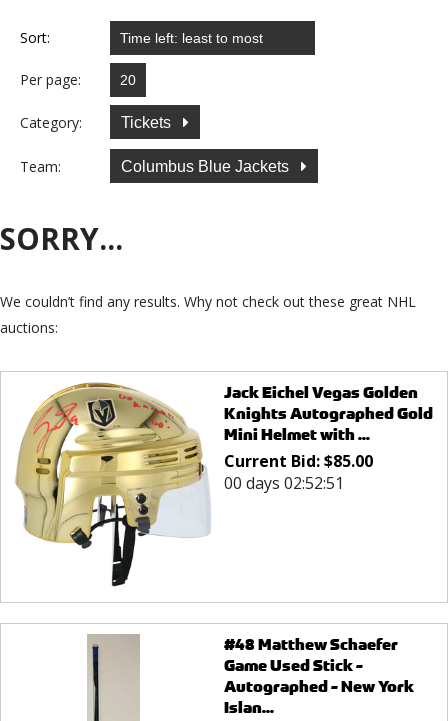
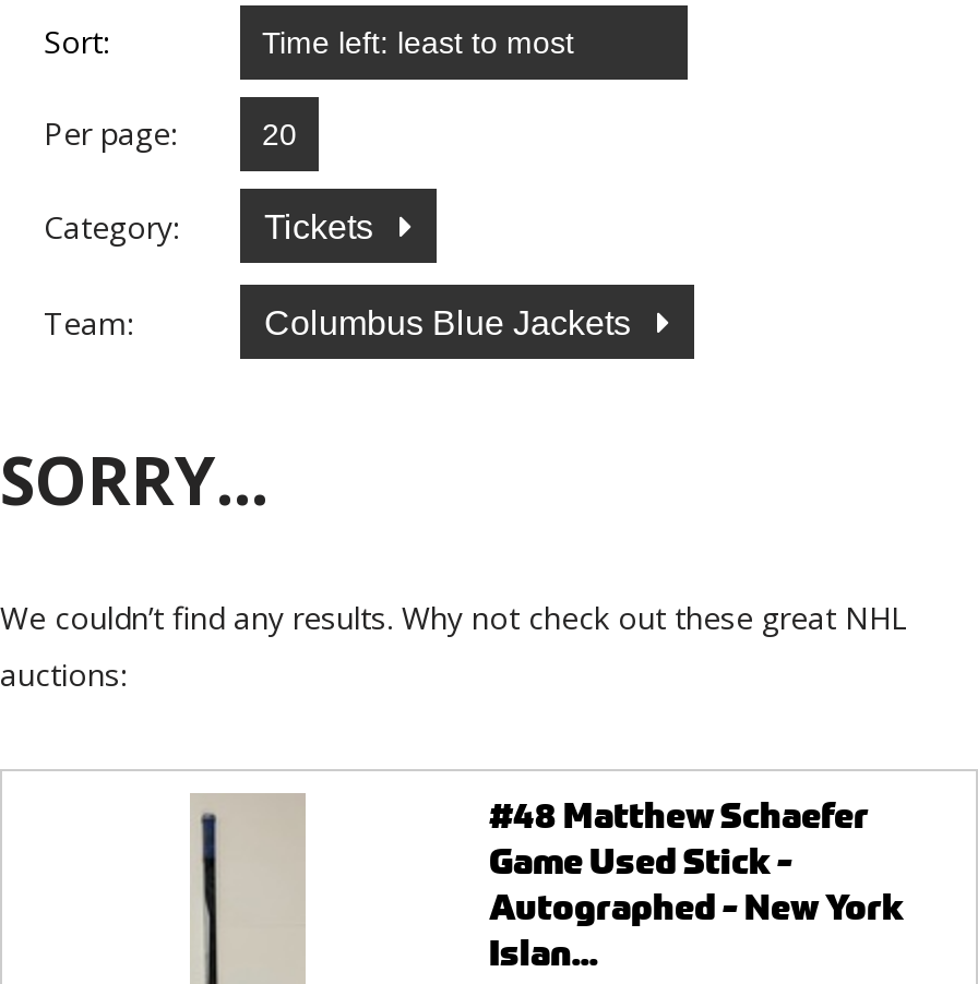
[15,382,433,587] [image] | Jack Eichel Vegas Golden | Knights Autographed Gold | Mini Helmet with ... | Current Bid: $85.00 | 00 days 02:52:51 -> none

